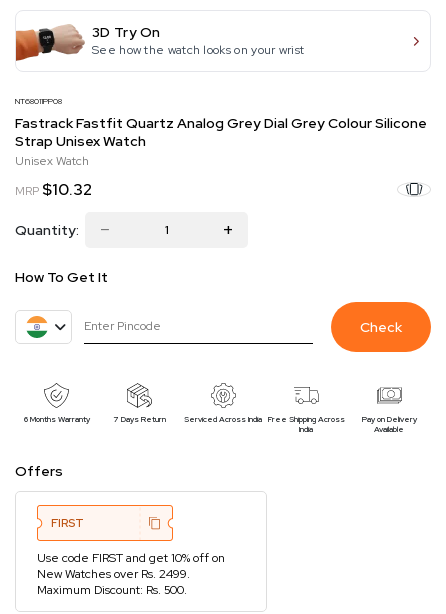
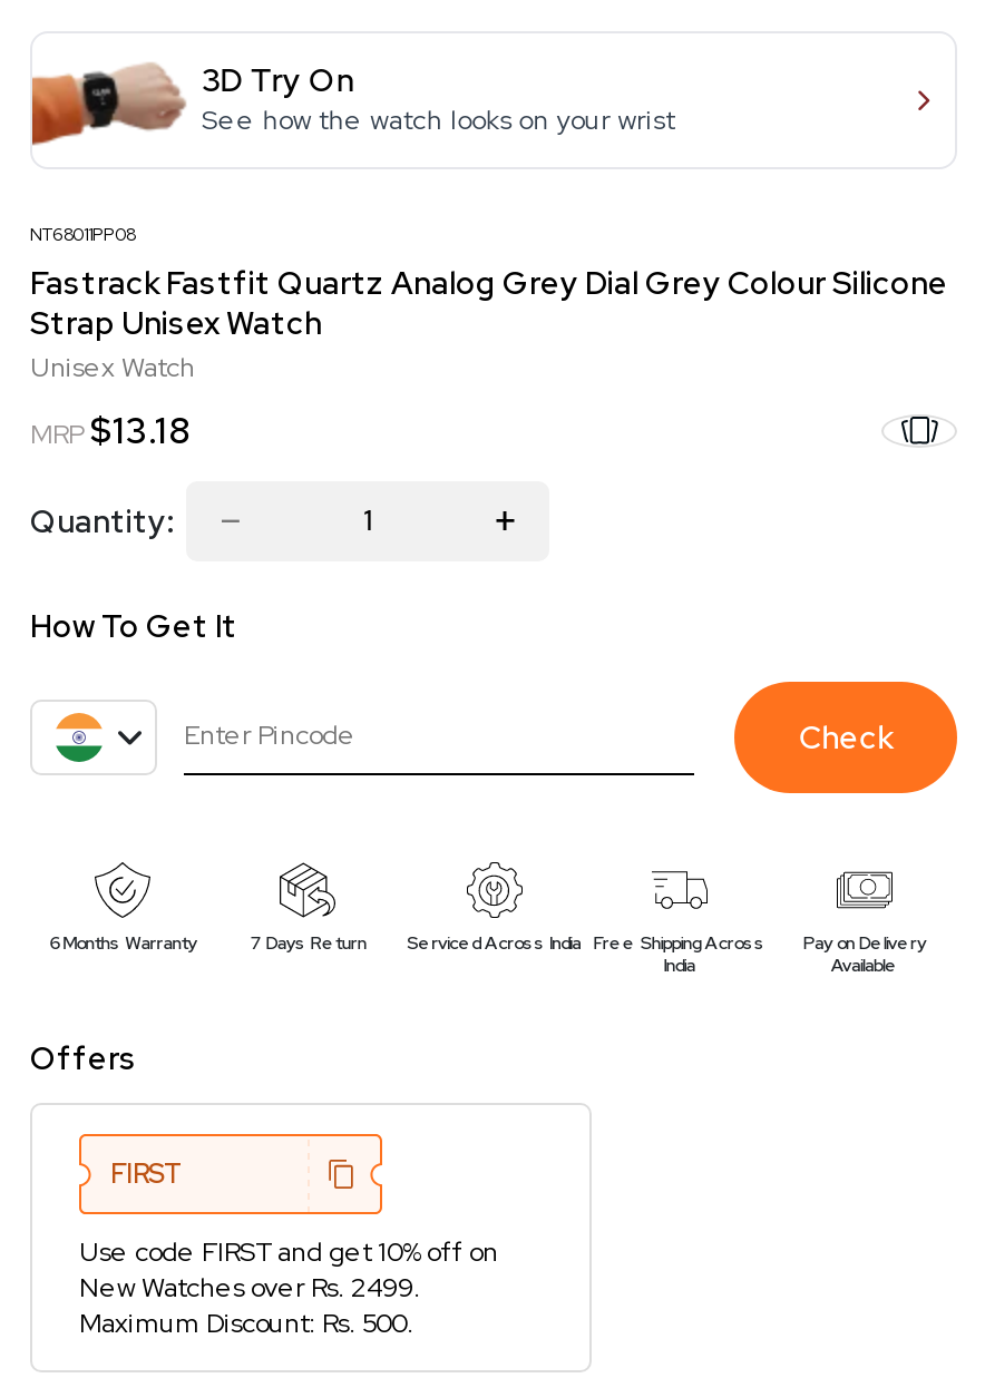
[15,178,92,199] MRP $10.32 -> [30,407,191,453] MRP $13.18

